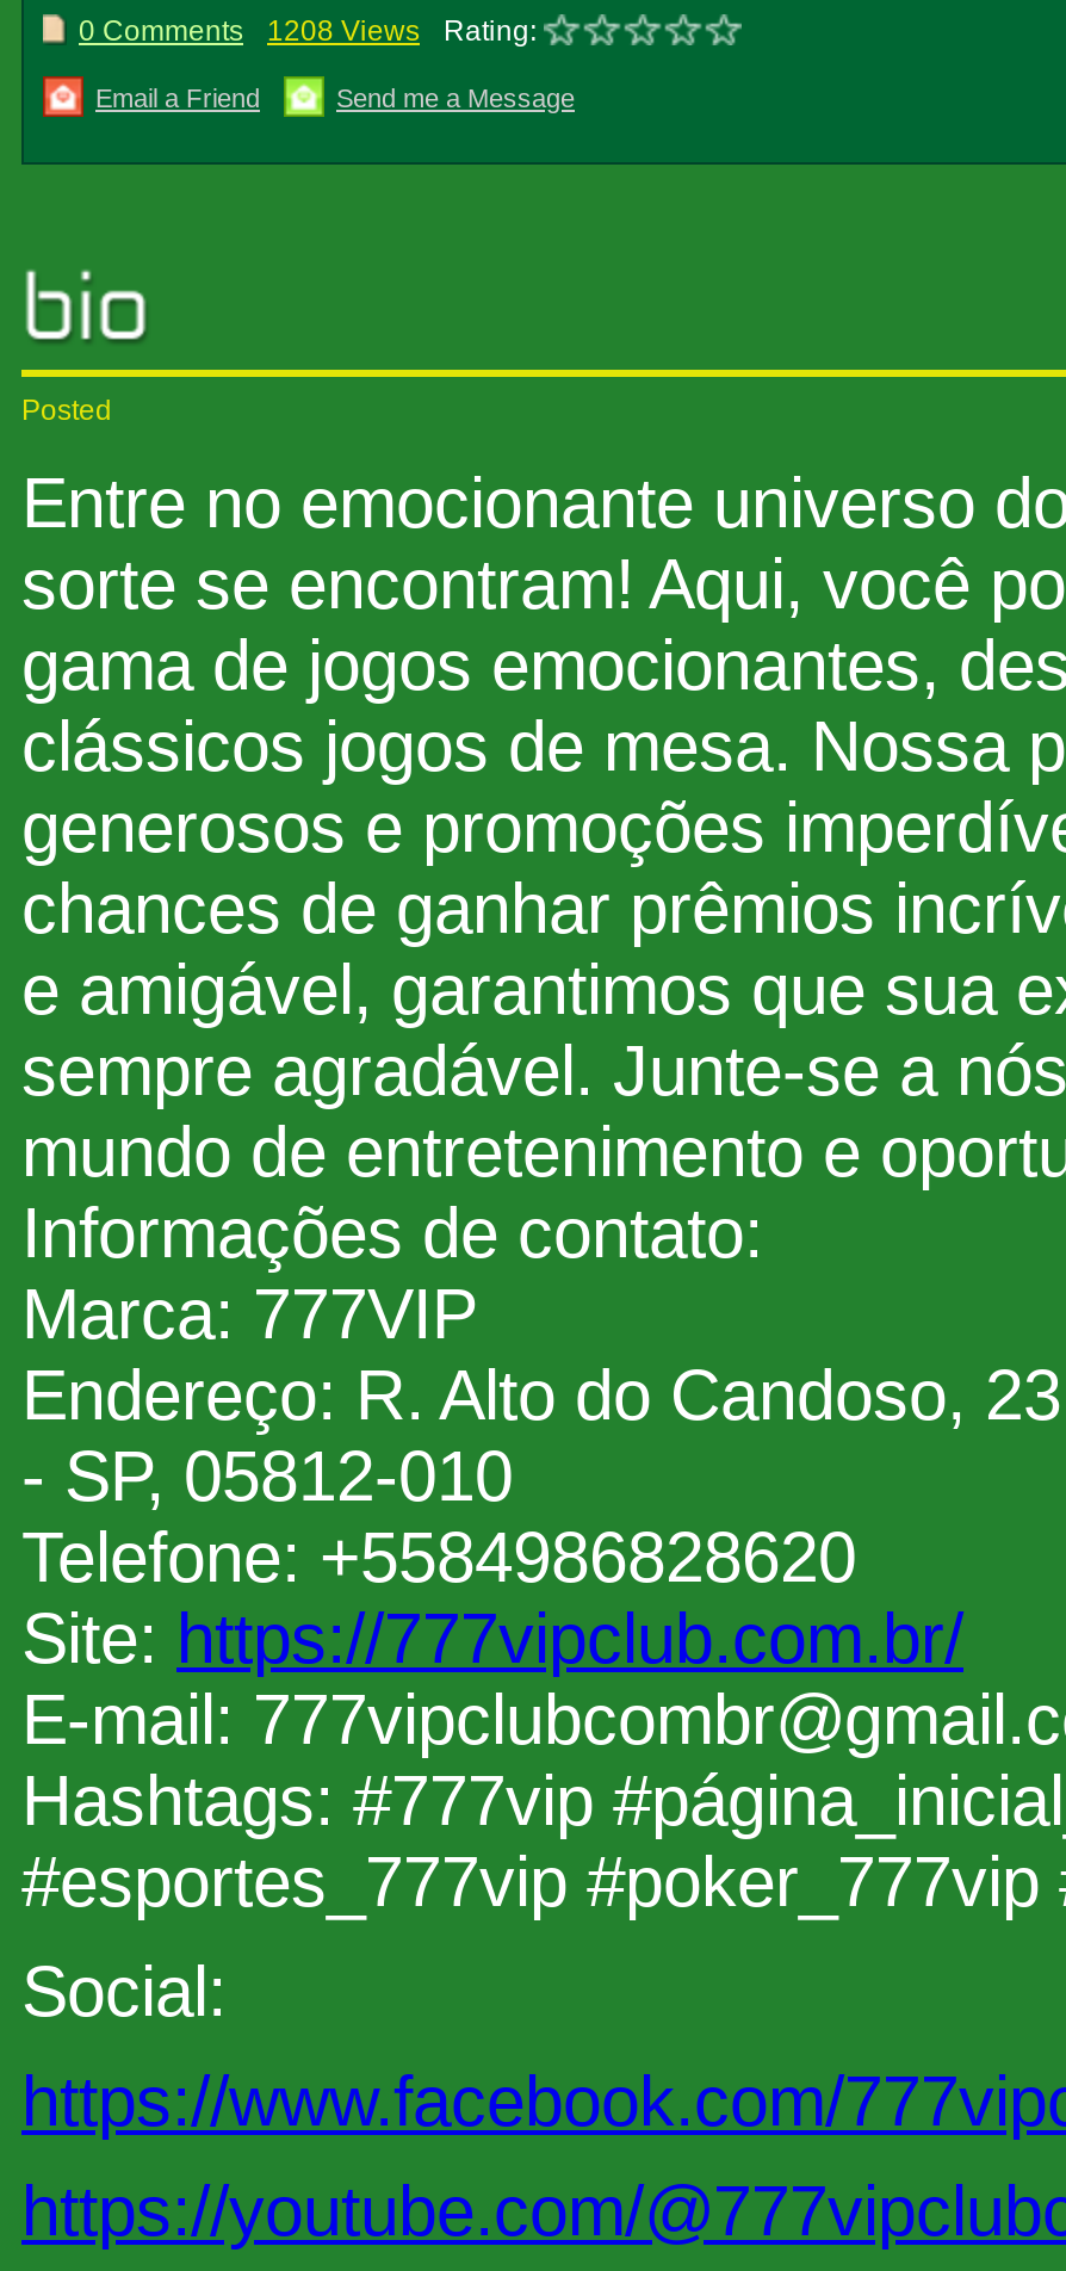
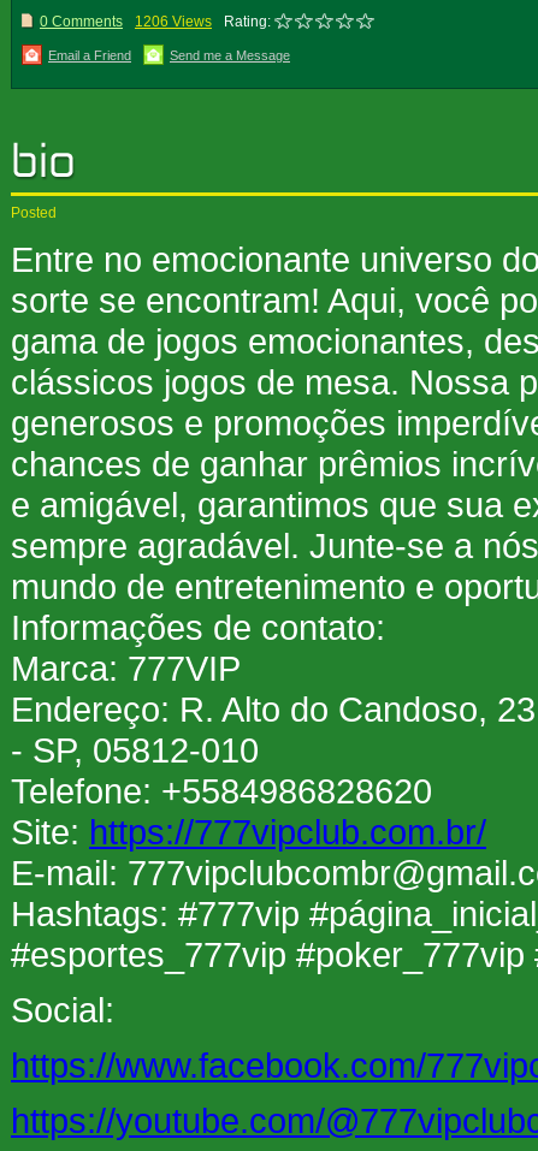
[79,14,537,48] 0 Comments 1208 Views Rating: -> [40,13,271,30] 0 Comments 1206 Views Rating:

